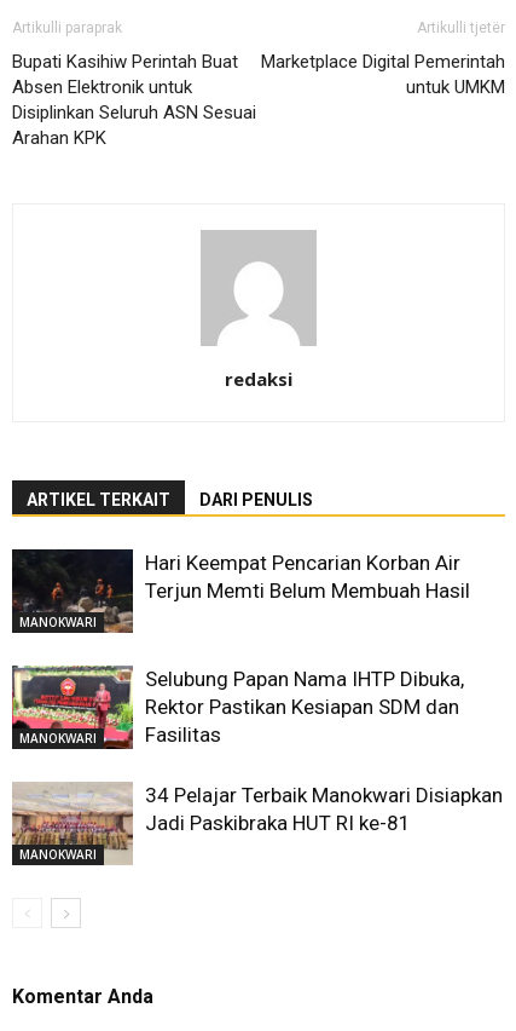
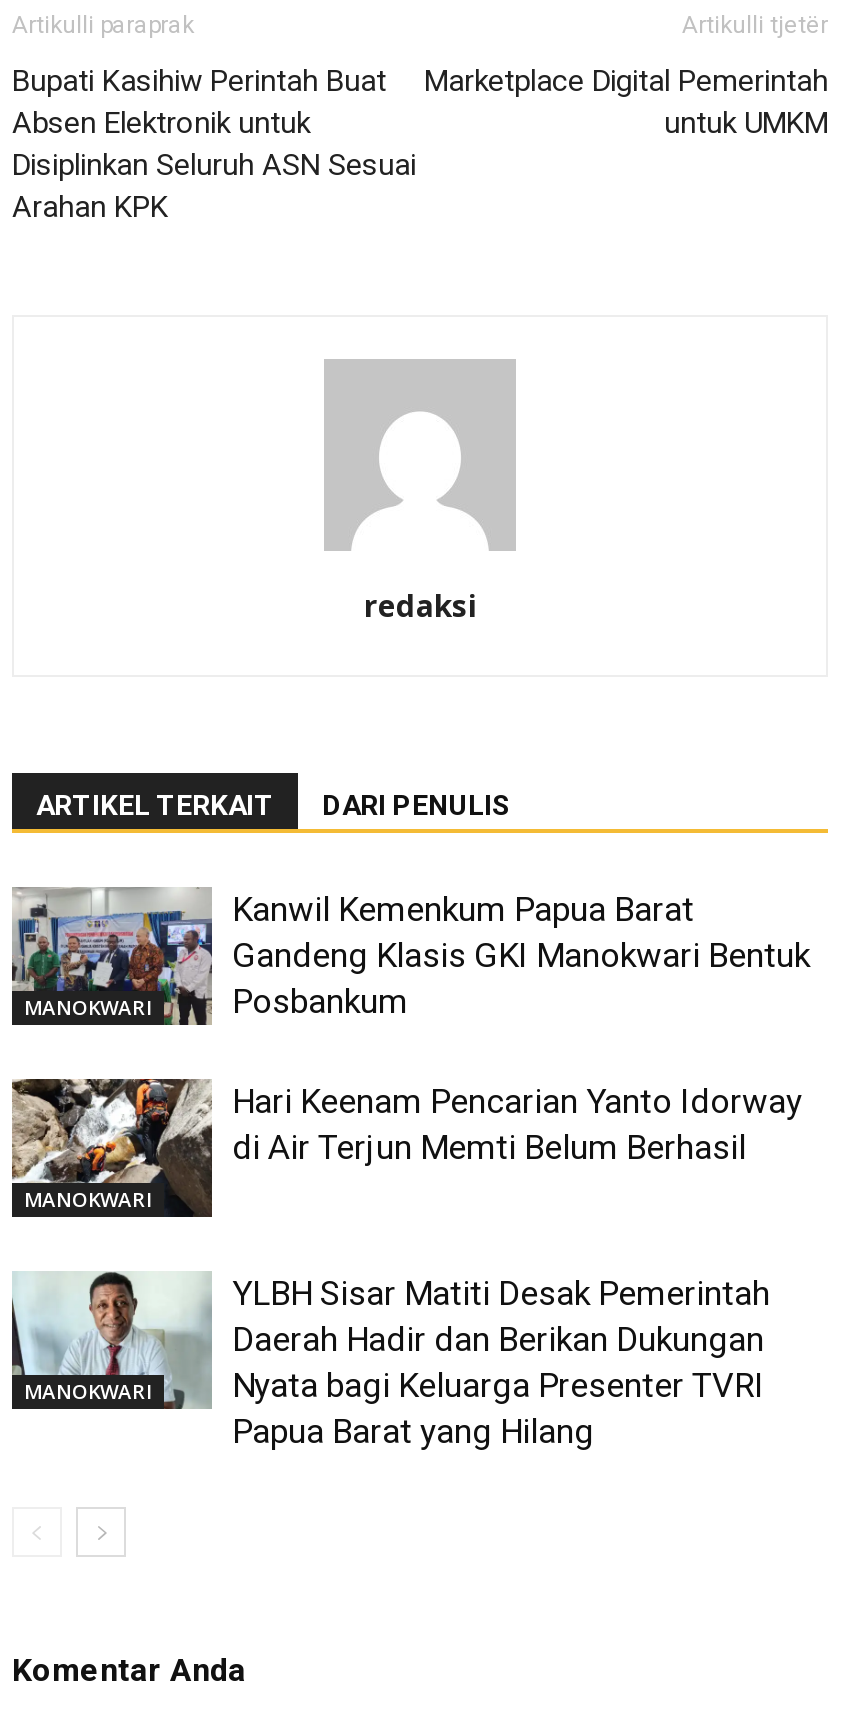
[11,548,470,634] [image] | Hari Keempat Pencarian Korban Air | Terjun Memti Belum Membuah Hasil -> [10,887,810,1027] [image] | Kanwil Kemenkum Papua Barat | Gandeng Klasis GKI Manokwari Bentuk | Posbankum
[11,666,464,749] [image] | Selubung Papan Nama IHTP Dibuka, | Rektor Pastikan Kesiapan SDM dan | Fasilitas -> [10,1077,802,1217] [image] | Hari Keenam Pencarian Yanto Idorway | di Air Terjun Memti Belum Berhasil
[11,782,503,865] [image] | 34 Pelajar Terbaik Manokwari Disiapkan | Jadi Paskibraka HUT RI ke-81 -> [10,1271,770,1450] [image] | YLBH Sisar Matiti Desak Pemerintah | Daerah Hadir dan Berikan Dukungan | Nyata bagi Keluarga Presenter TVRI | Papua Barat yang Hilang

